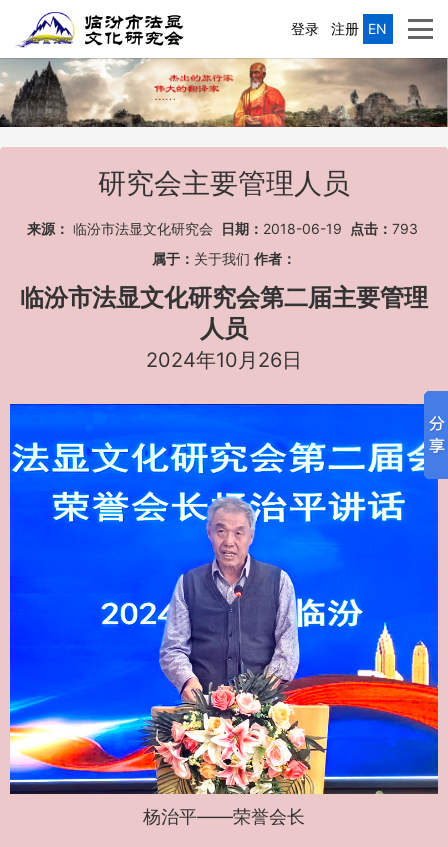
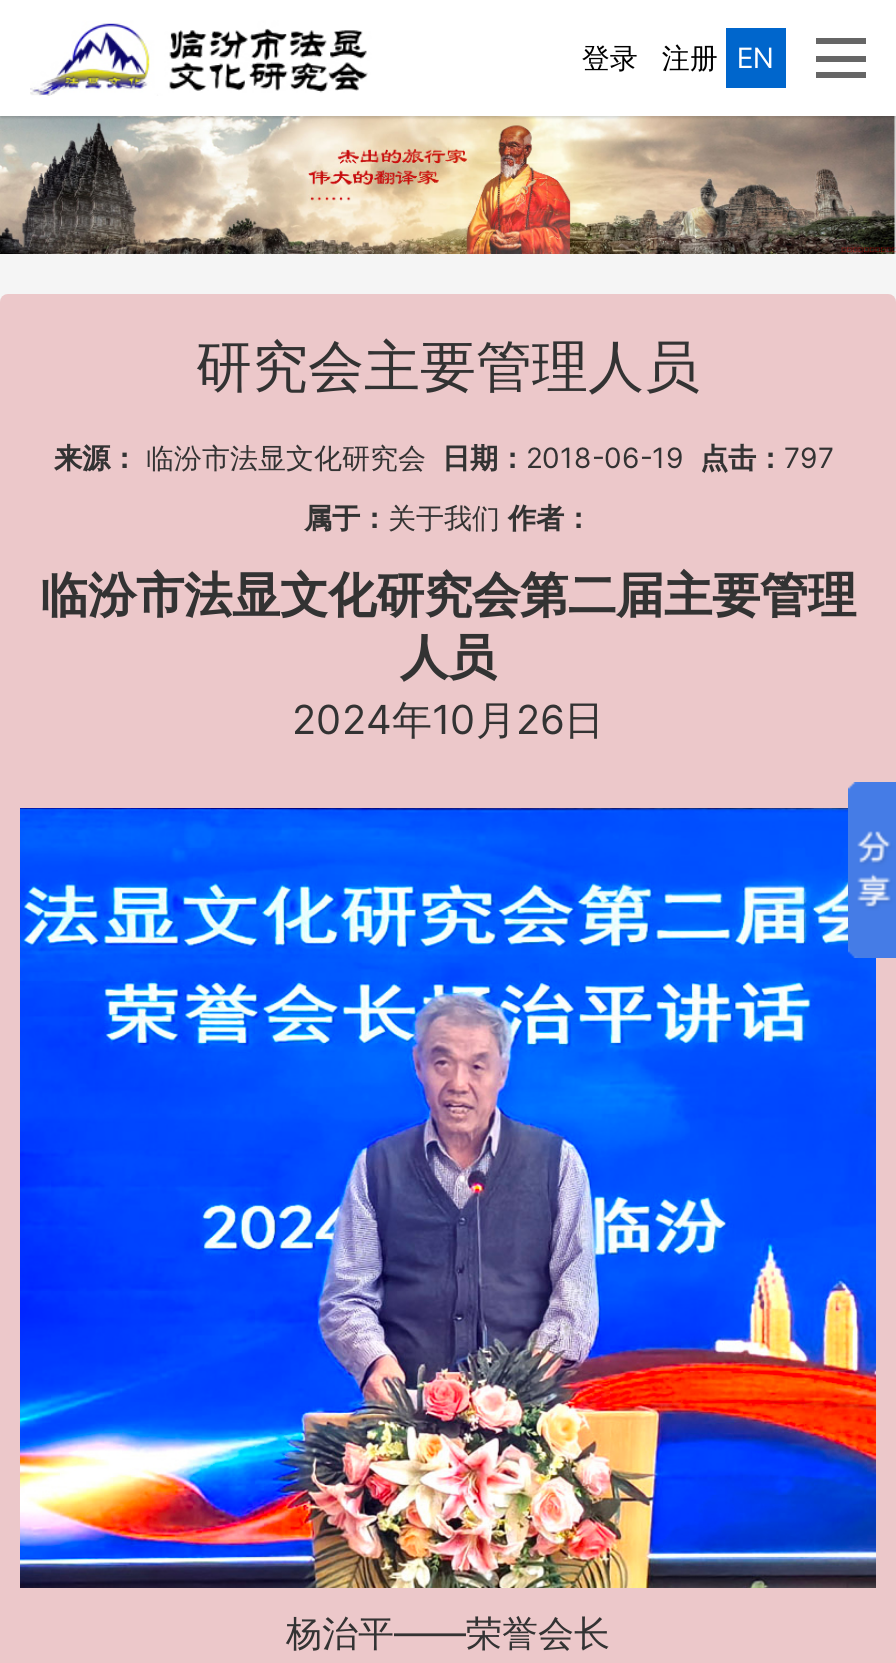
[26,220,421,237] 来源： 临汾市法显文化研究会 日期：2018-06-19点击：793 -> [54,440,842,474] 来源： 临汾市法显文化研究会 日期：2018-06-19点击：797

